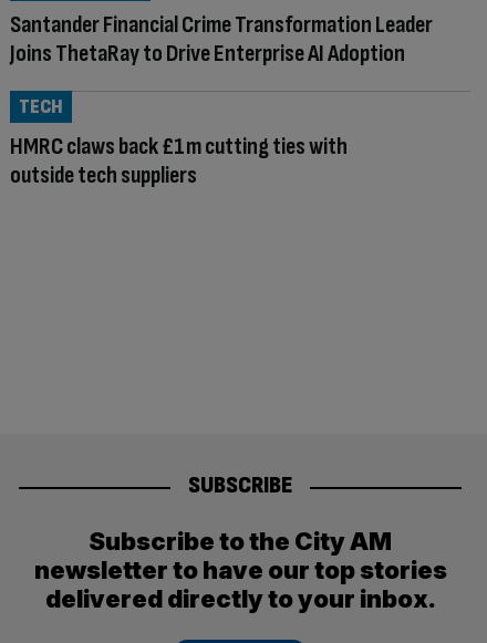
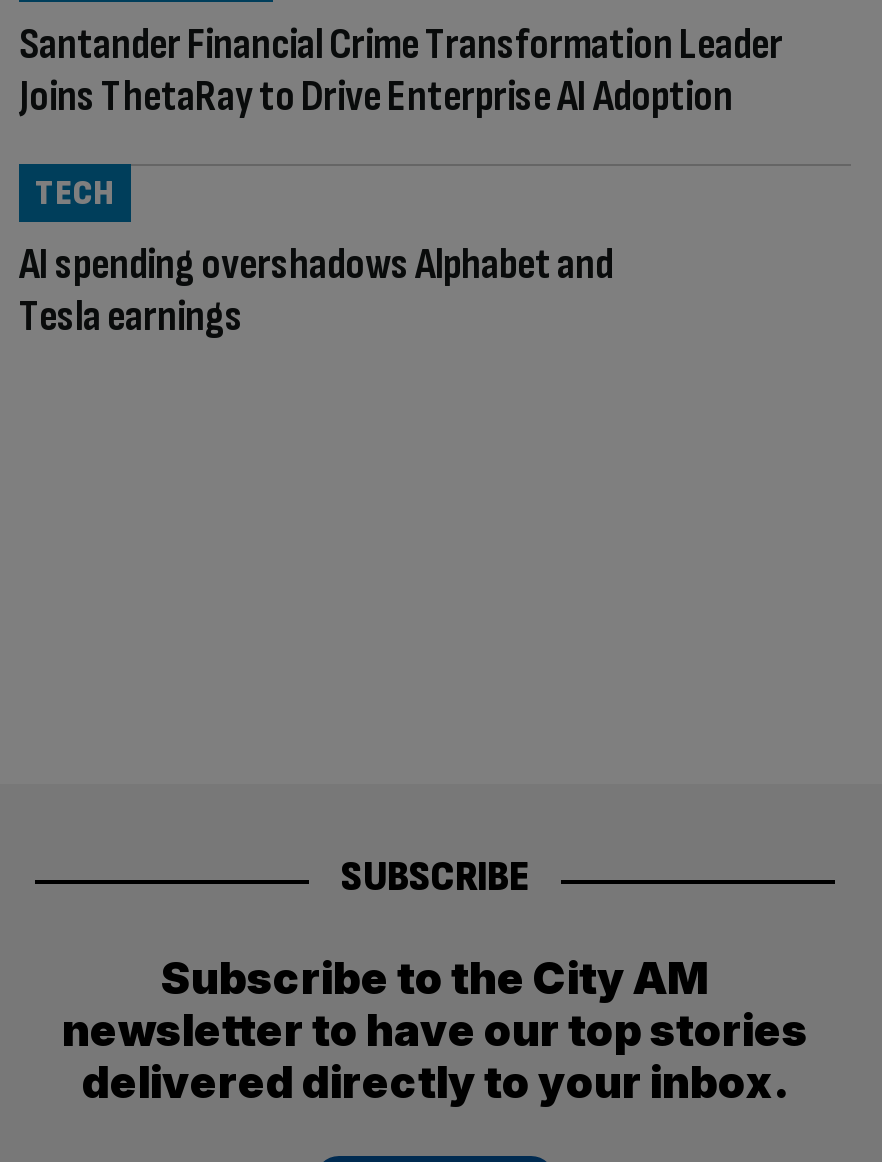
[10,131,348,190] HMRC claws back £1m cutting ties with | outside tech suppliers -> [19,237,613,343] AI spending overshadows Alphabet and | Tesla earnings

